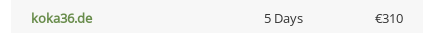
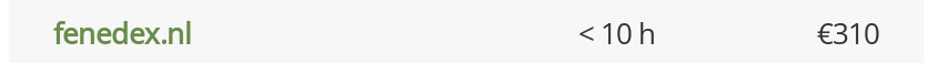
[31,8,302,26] koka36.de | 5 Days -> [53,12,656,52] fenedex.nl | < 10 h

